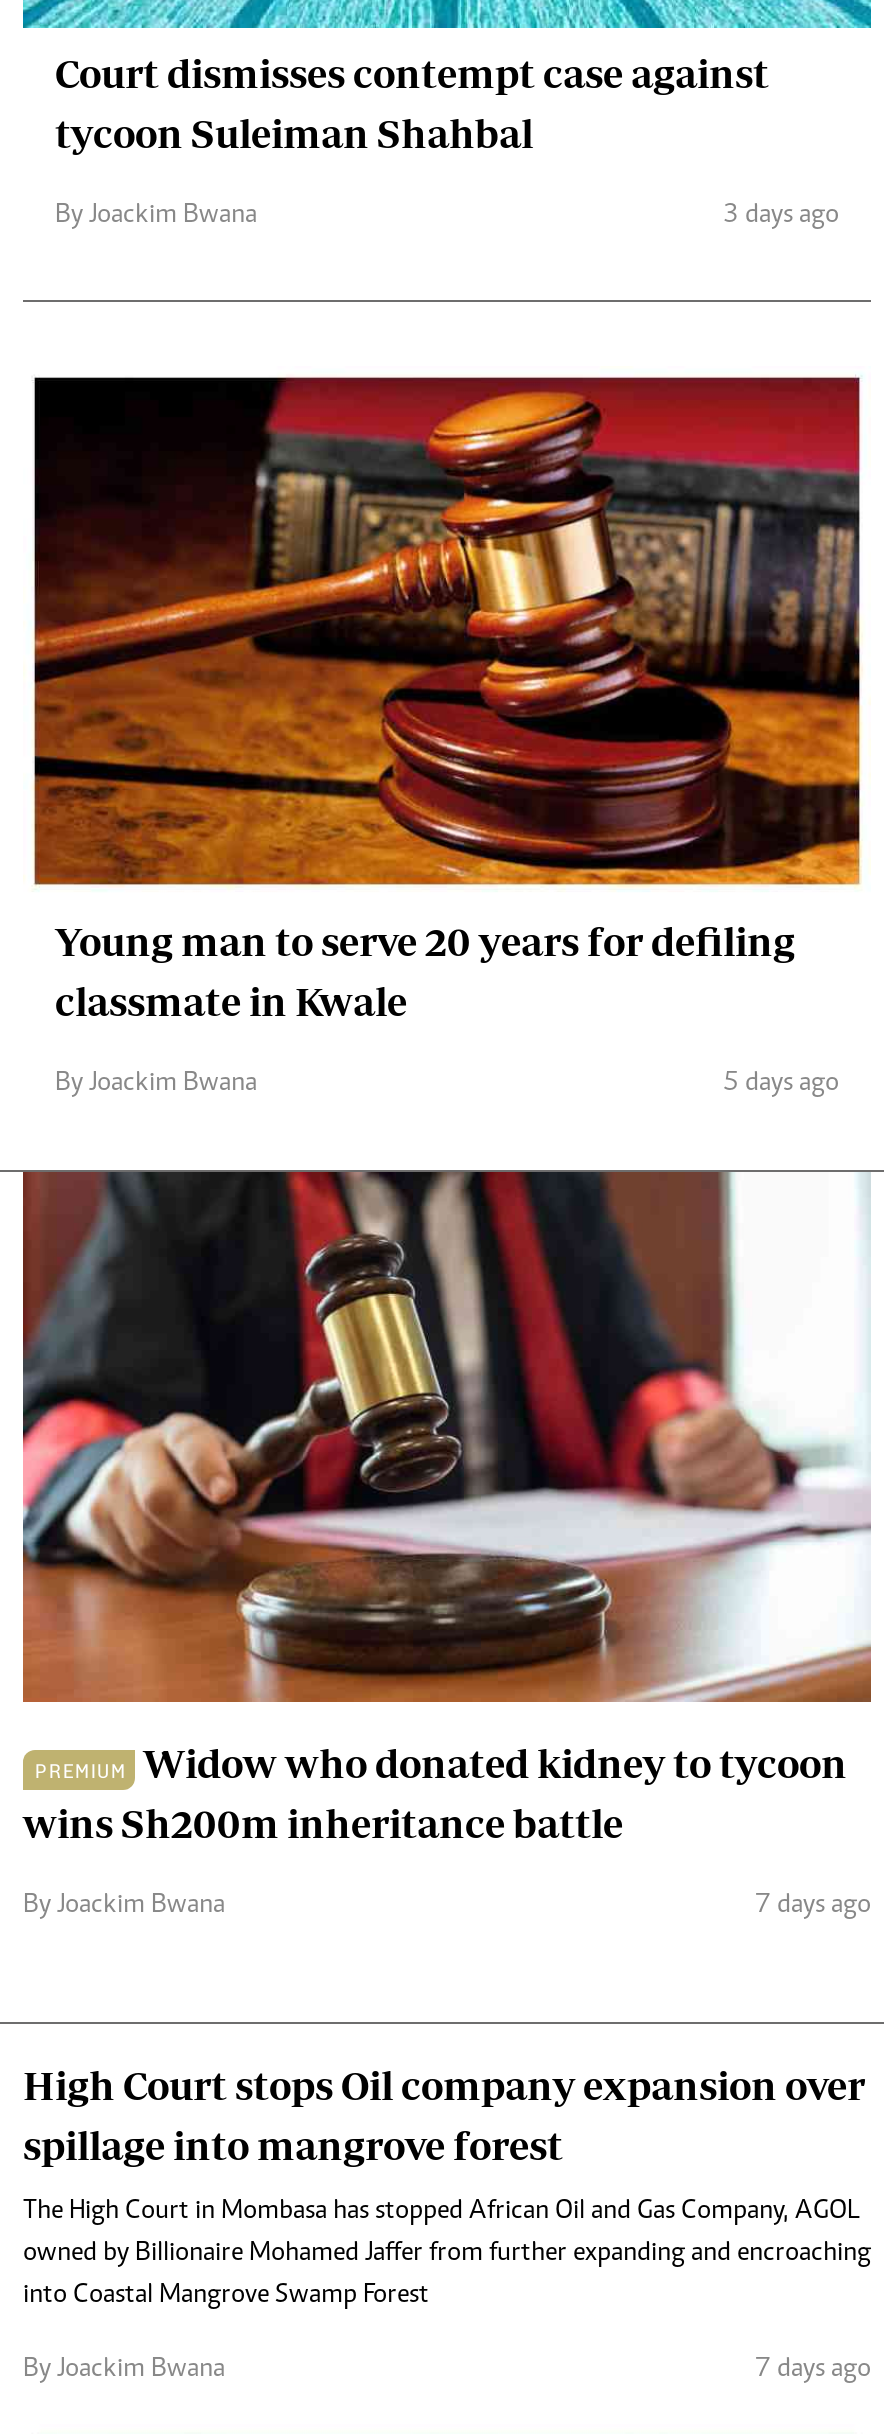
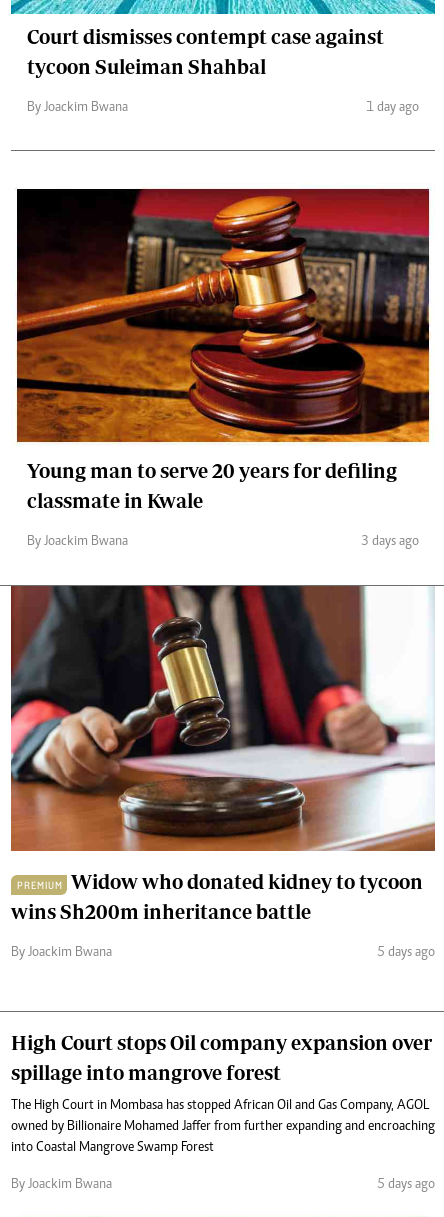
[723,202,839,230] 3 days ago -> [366,101,419,115] 1 day ago
[723,1070,839,1098] 5 days ago -> [361,535,419,549] 3 days ago
[755,1892,871,1920] 7 days ago -> [377,946,435,960] 5 days ago
[755,2356,871,2384] 7 days ago -> [377,1178,435,1192] 5 days ago

